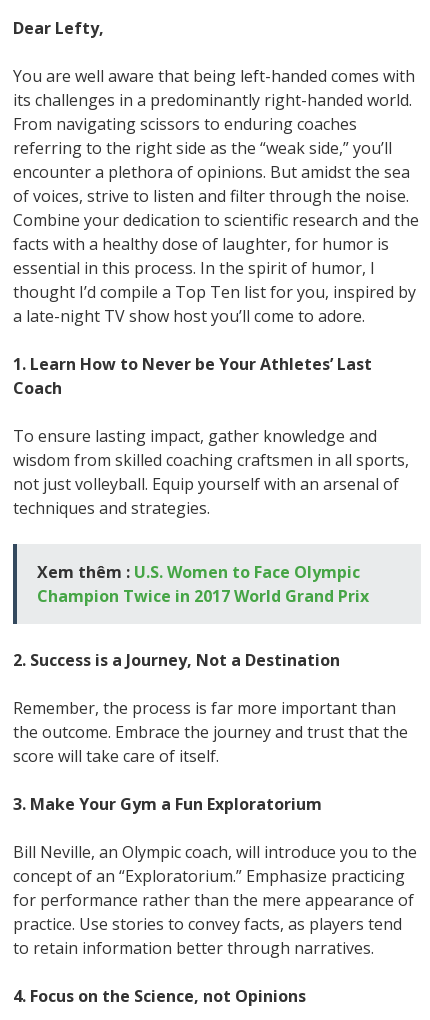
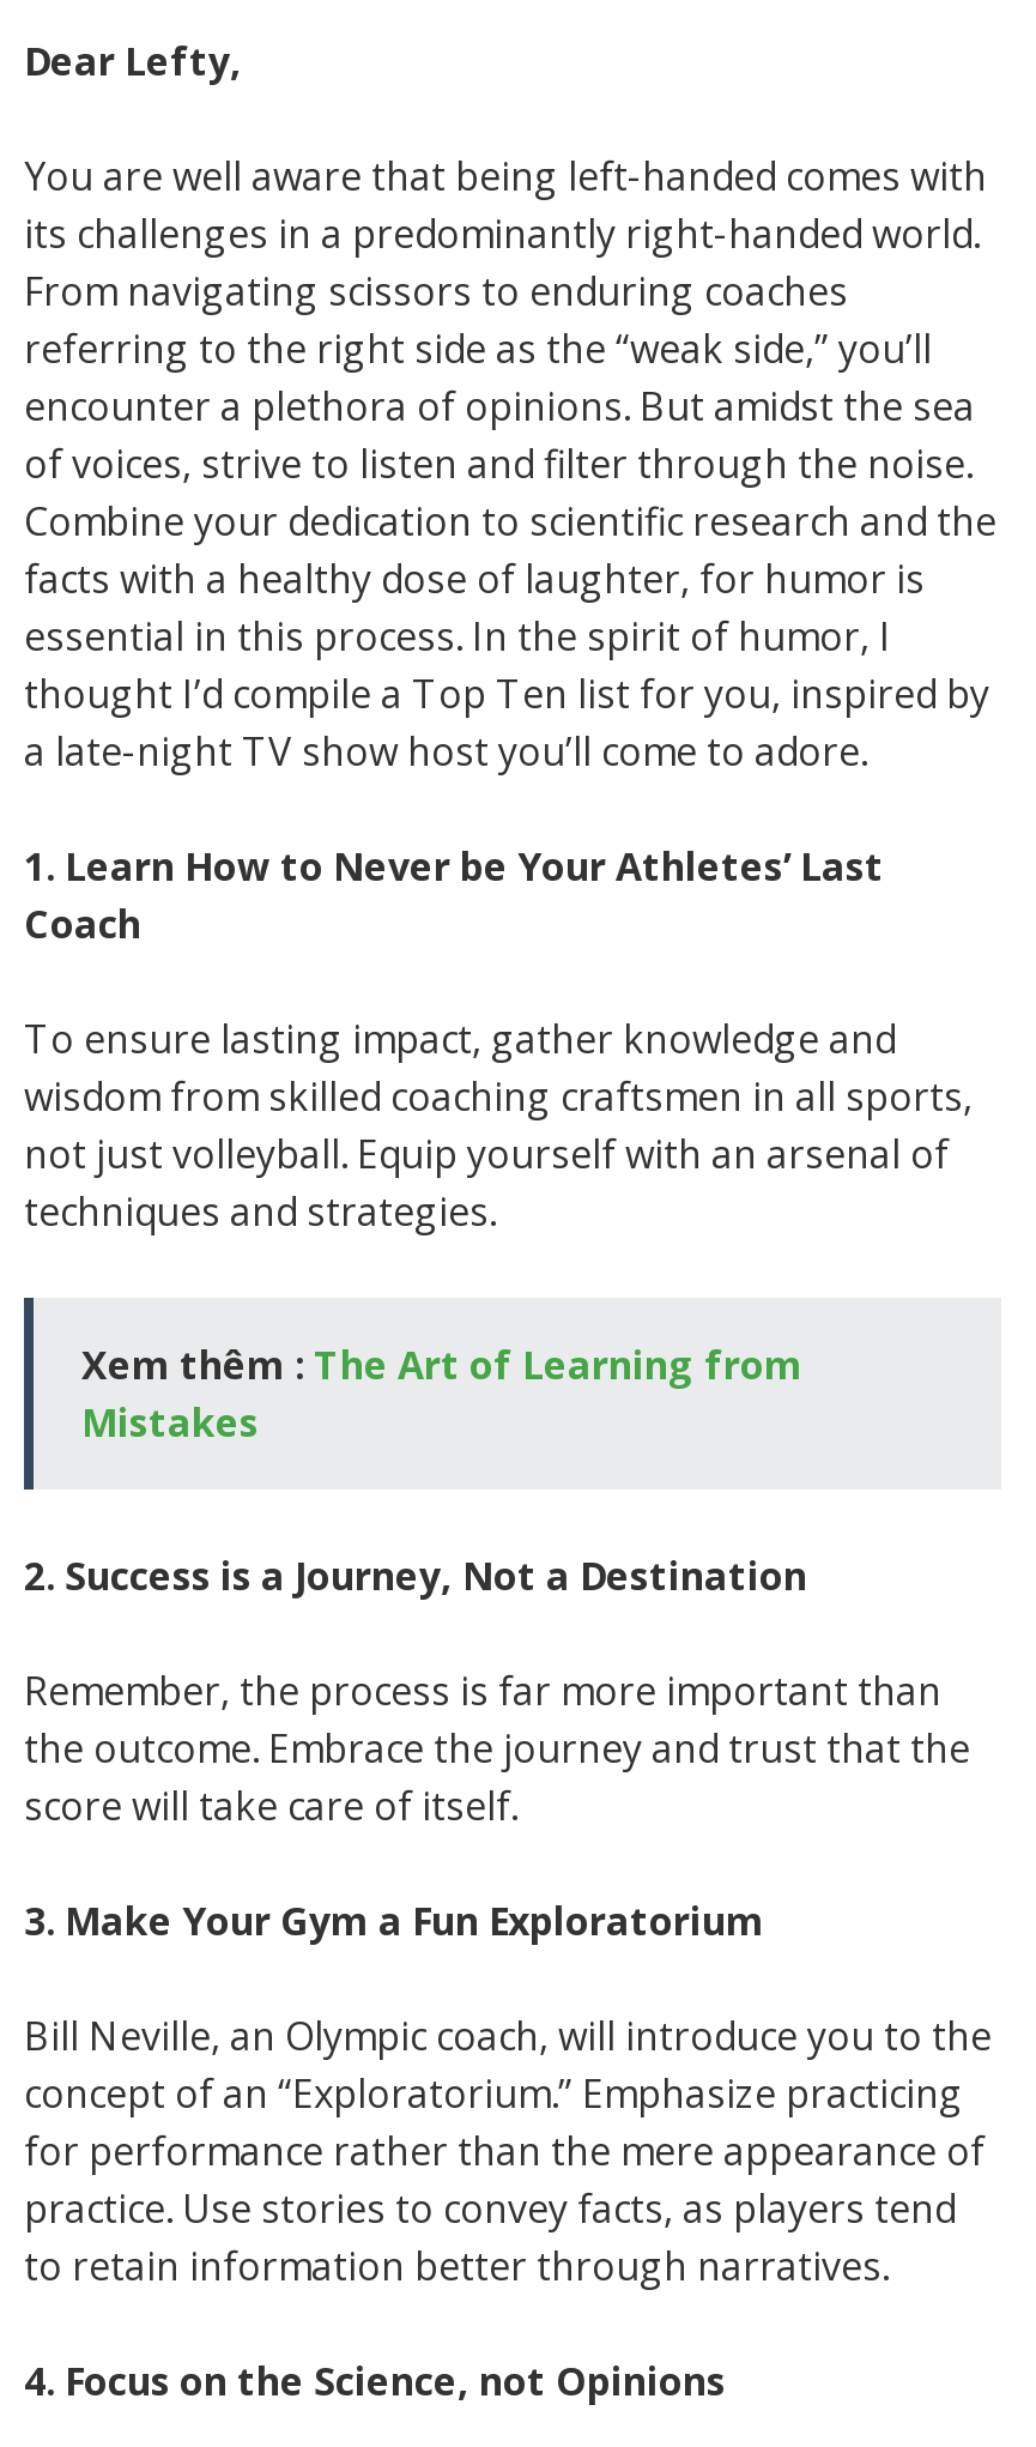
[37,561,369,607] Xem thêm : U.S. Women to Face Olympic | Champion Twice in 2017 World Grand Prix -> [81,1339,802,1449] Xem thêm : The Art of Learning from | Mistakes

